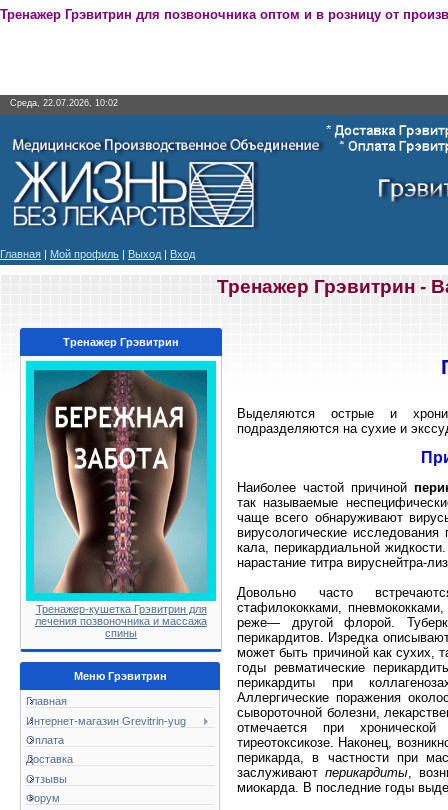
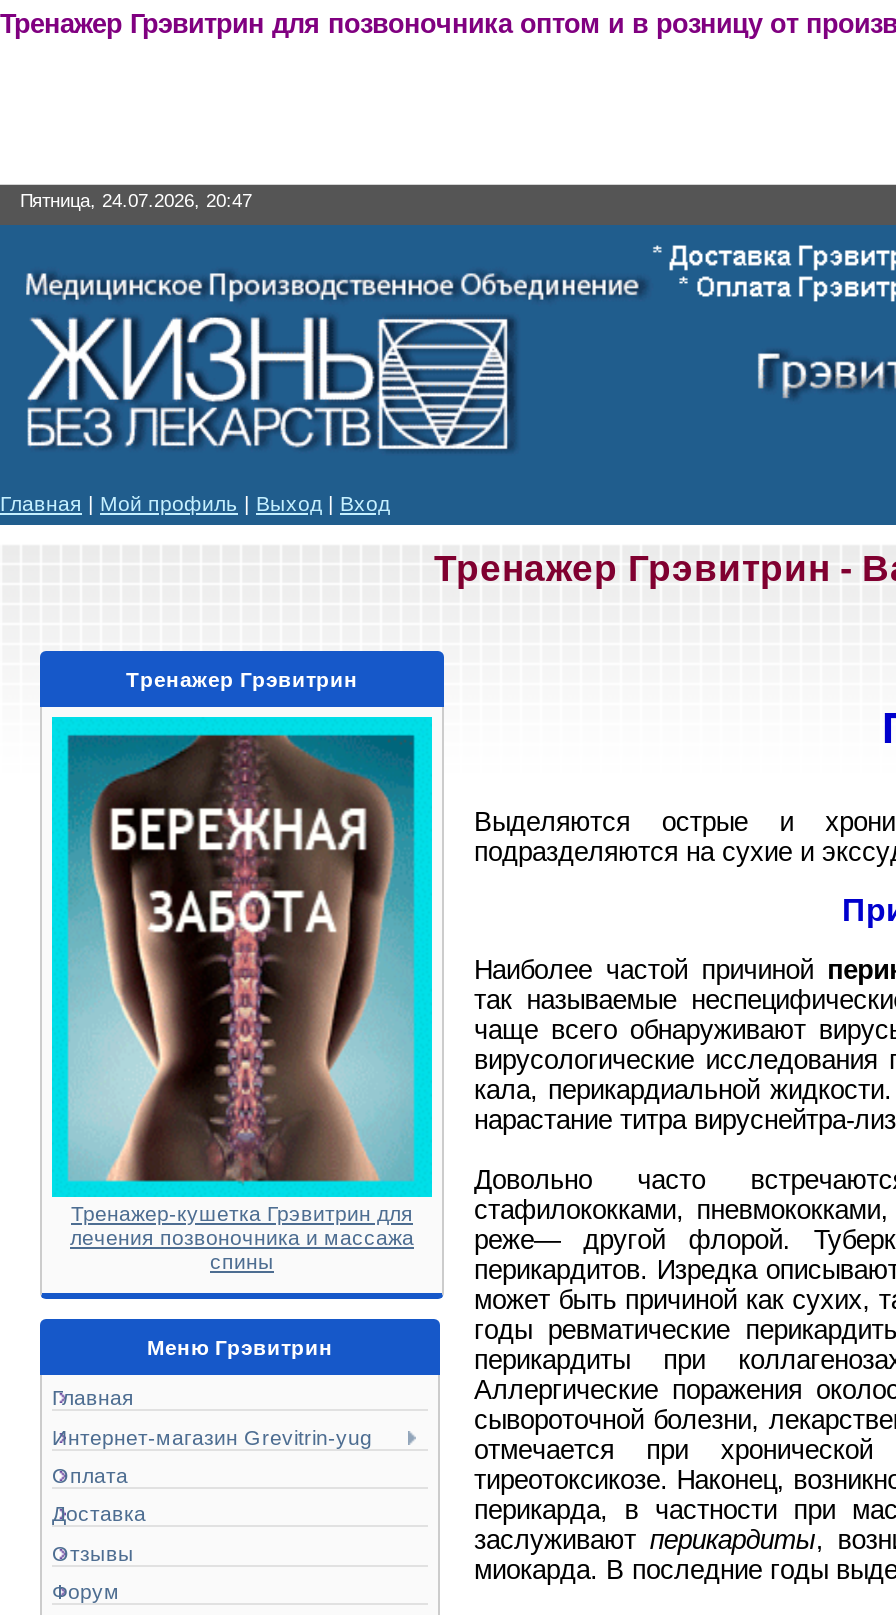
[10,98,118,108] Среда, 22.07.2026, 10:02 -> [20,191,252,211] Пятница, 24.07.2026, 20:47

